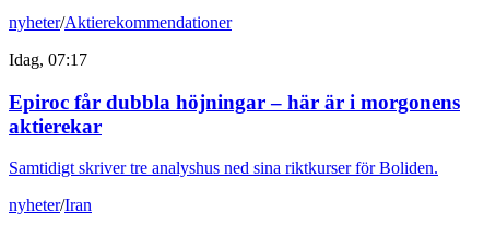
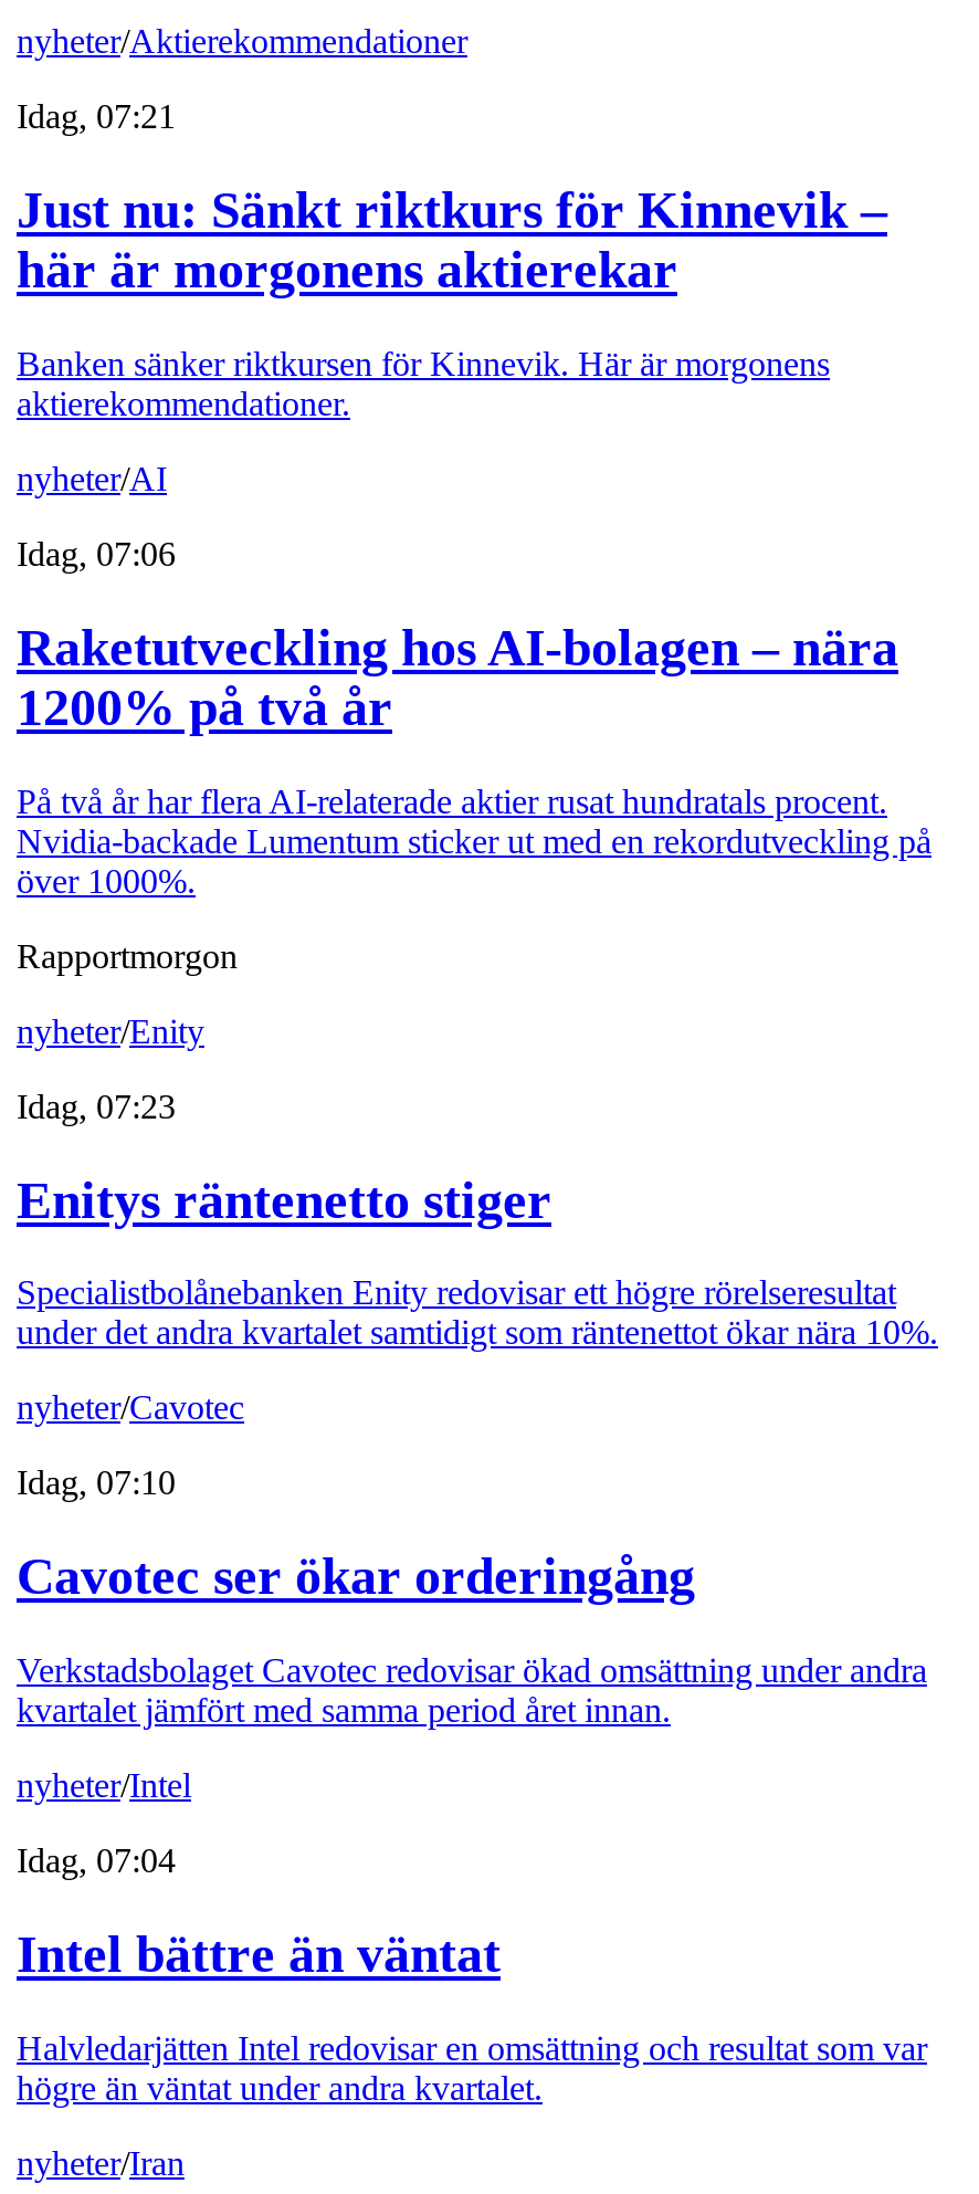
[9,50,460,177] Idag, 07:17 | Epiroc får dubbla höjningar – här är i morgonens | aktierekar | Samtidigt skriver tre analyshus ned sina riktkurser för Boliden. -> [17,97,938,2106] Idag, 07:21 | Just nu: Sänkt riktkurs för Kinnevik – | här är morgonens aktierekar | Banken sänker riktkursen för Kinnevik. Här är morgonens | aktierekommendationer. | nyheter/AI | Idag, 07:06 | Raketutveckling hos AI-bolagen – nära | 1200% på två år | På två år har flera AI-relaterade aktier rusat hundratals procent. | Nvidia-backade Lumentum sticker ut med en rekordutveckling på | över 1000%. | Rapportmorgon | nyheter/Enity | Idag, 07:23 | Enitys räntenetto stiger | Specialistbolånebanken Enity redovisar ett högre rörelseresultat | under det andra kvartalet samtidigt som räntenettot ökar nära 10%. | nyheter/Cavotec | Idag, 07:10 | Cavotec ser ökar orderingång | Verkstadsbolaget Cavotec redovisar ökad omsättning under andra | kvartalet jämfört med samma period året innan. | nyheter/Intel | Idag, 07:04 | Intel bättre än väntat | Halvledarjätten Intel redovisar en omsättning och resultat som var | högre än väntat under andra kvartalet.

